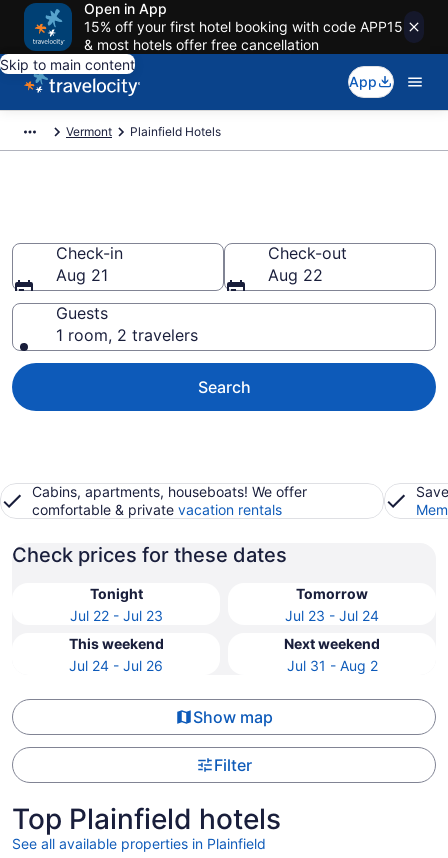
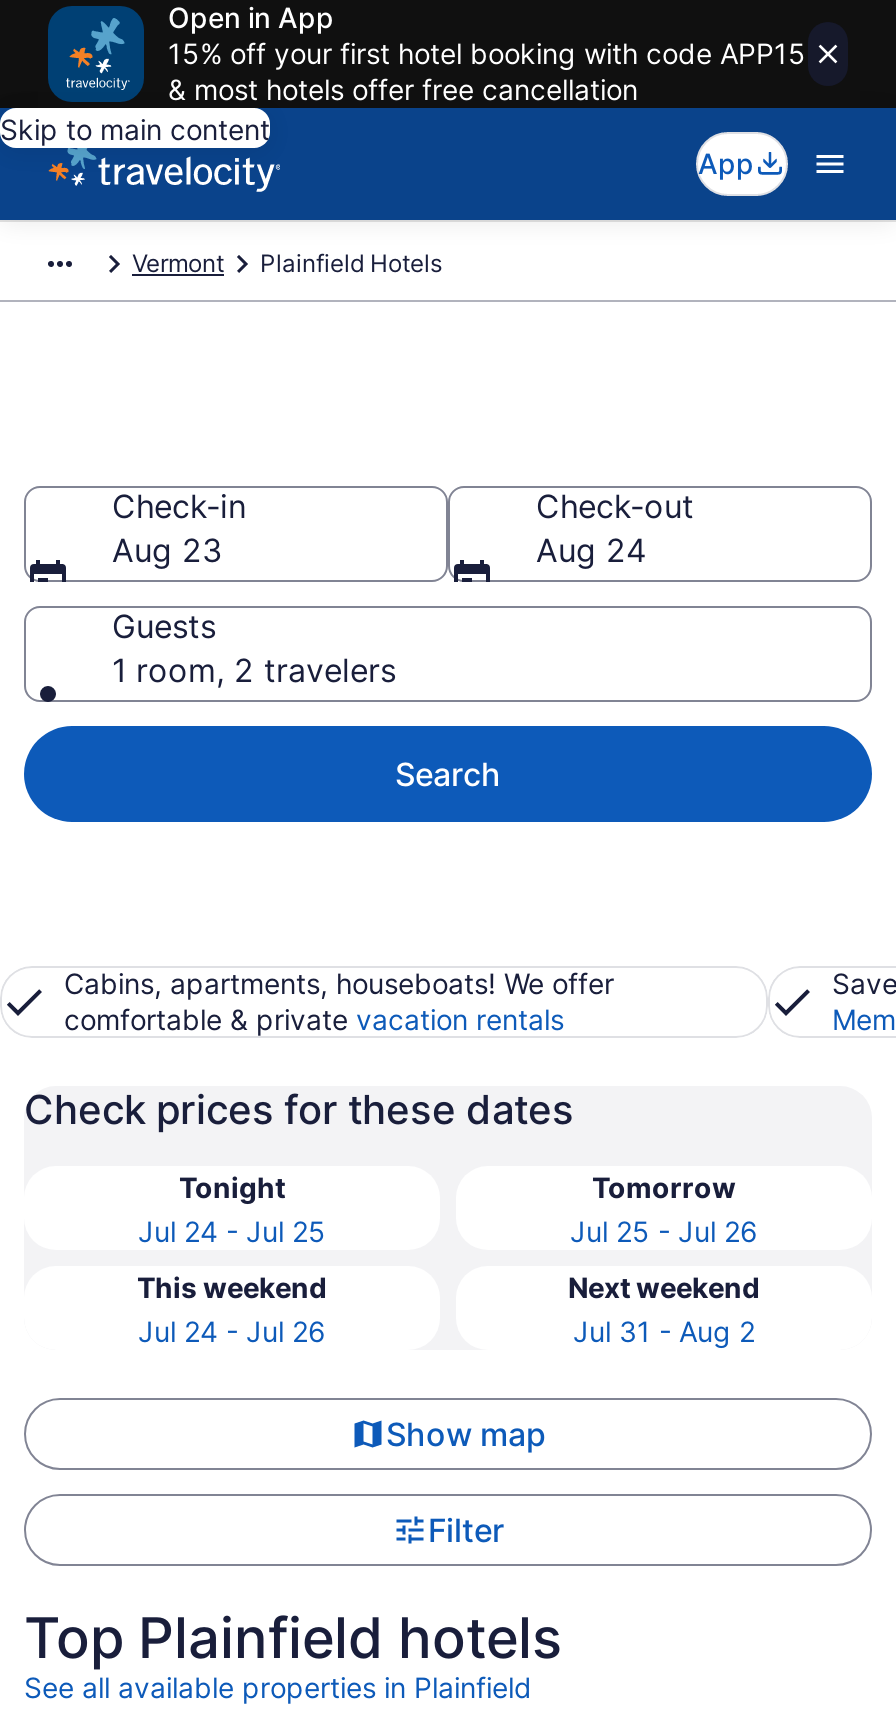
[56,265,108,285] Aug 21 -> [112,530,222,570] Aug 23
[268,265,323,285] Aug 22 -> [536,530,646,570] Aug 24
[69,607,162,624] Jul 22 - Jul 23 -> [138,1214,326,1248] Jul 24 - Jul 25
[285,607,379,624] Jul 23 - Jul 24 -> [570,1214,758,1248] Jul 25 - Jul 26

